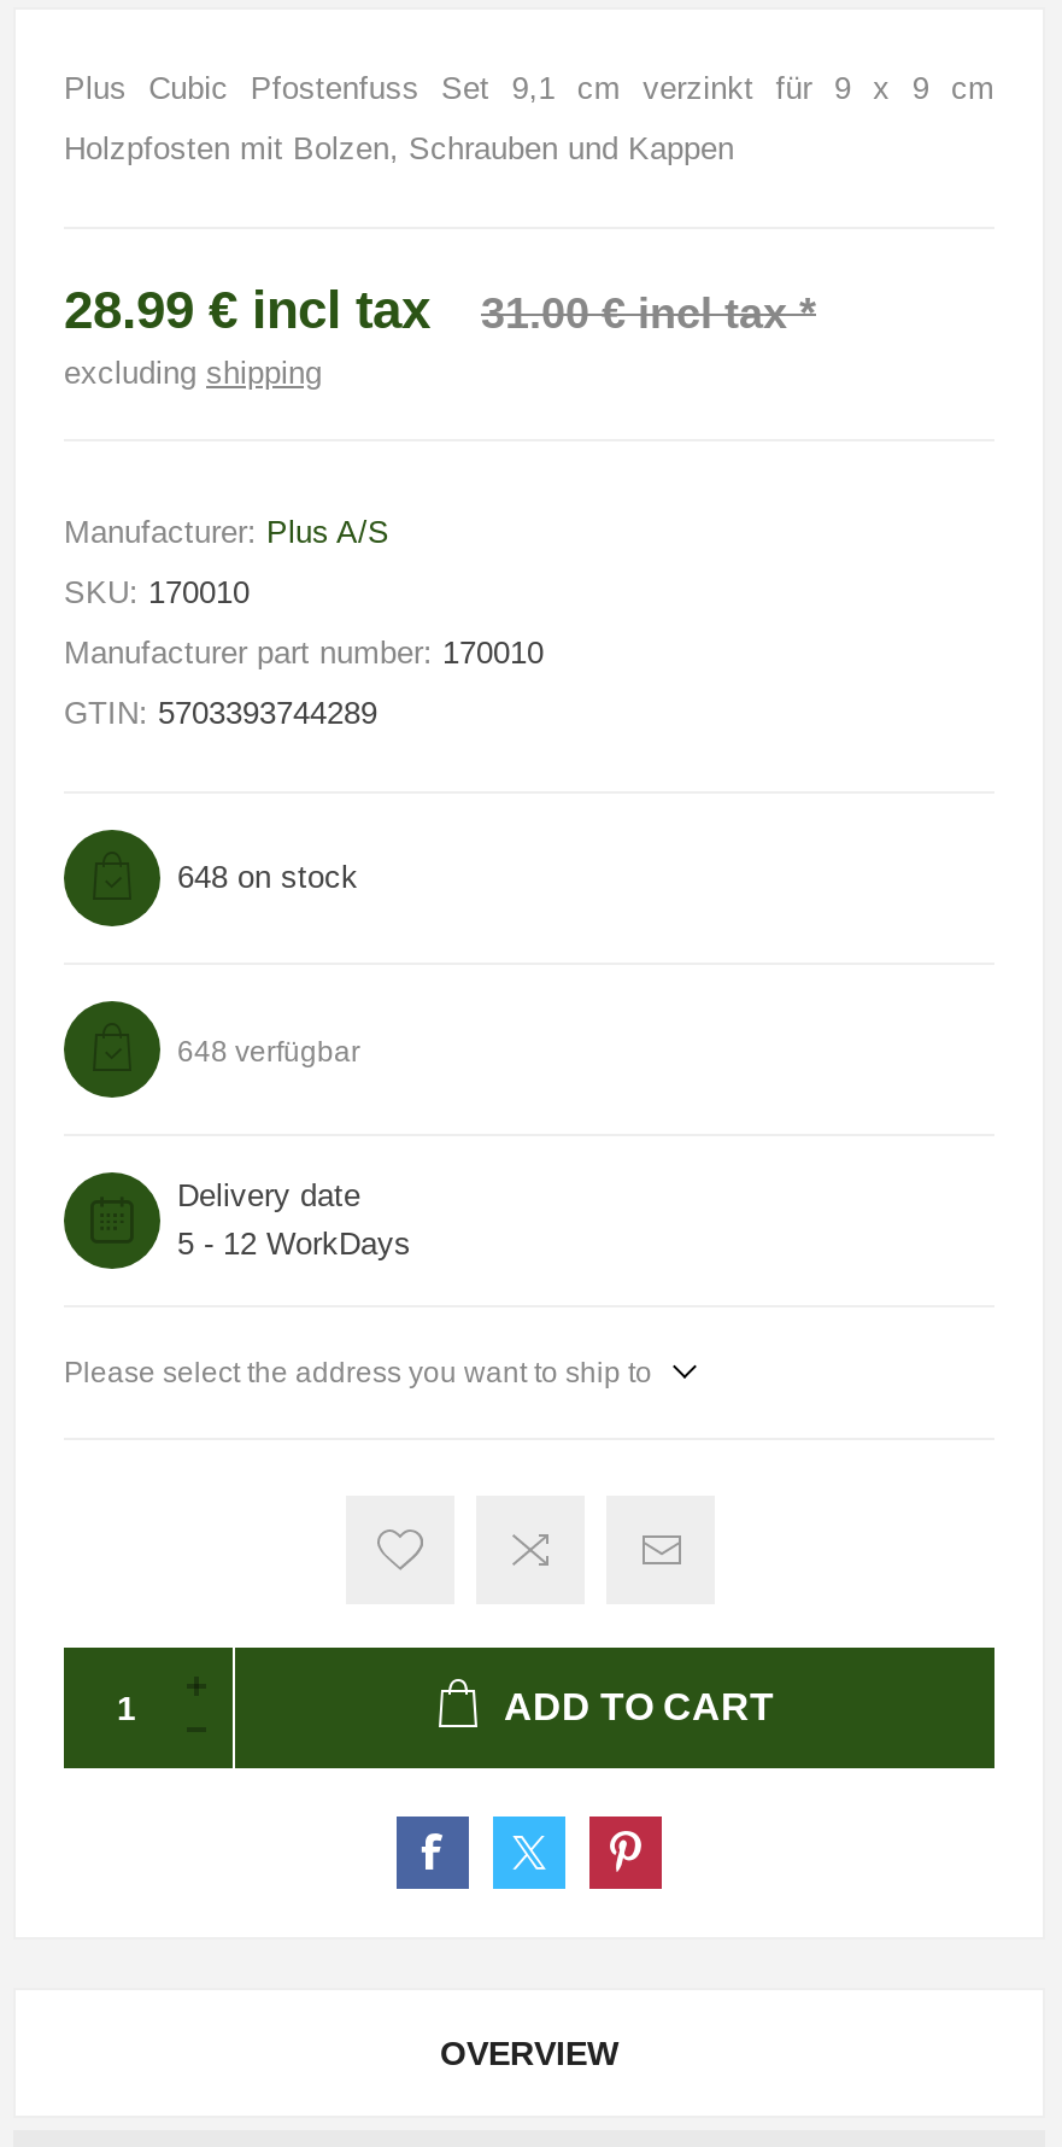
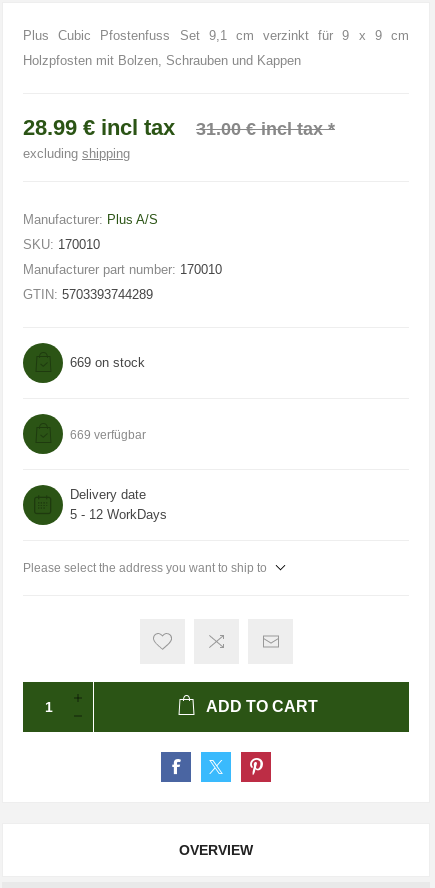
[177,858,358,895] 648 on stock -> [70,355,145,370] 669 on stock
[177,1034,360,1068] 648 verfügbar -> [70,428,146,442] 669 verfügbar

